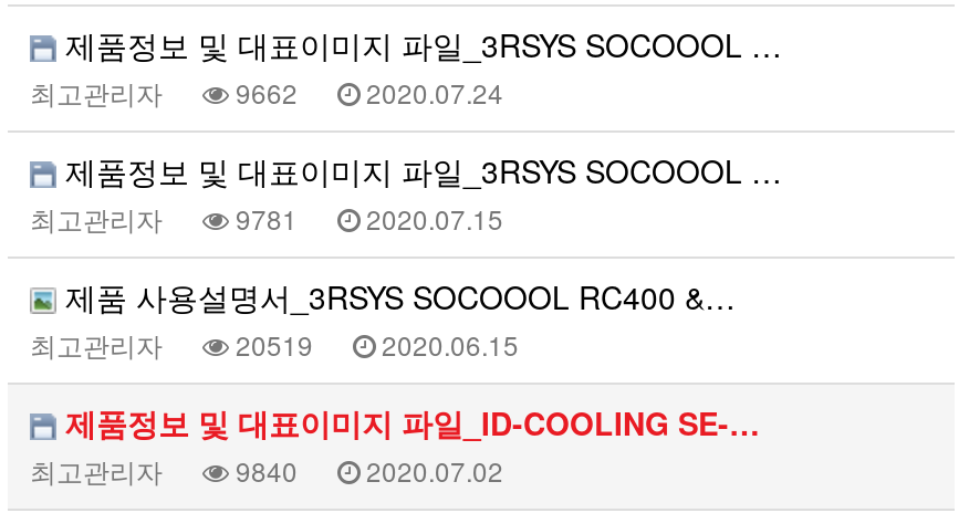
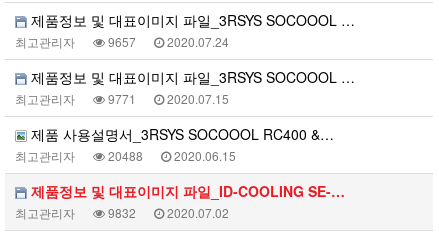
[30,73,503,111] 최고관리자 9662 2020.07.24 -> [15,33,229,50] 최고관리자 9657 2020.07.24
[30,199,503,237] 최고관리자 9781 2020.07.15 -> [15,90,229,107] 최고관리자 9771 2020.07.15
[30,325,519,363] 최고관리자 20519 2020.06.15 -> [15,147,236,164] 최고관리자 20488 2020.06.15
[30,451,503,489] 최고관리자 9840 2020.07.02 -> [15,204,229,221] 최고관리자 9832 2020.07.02

